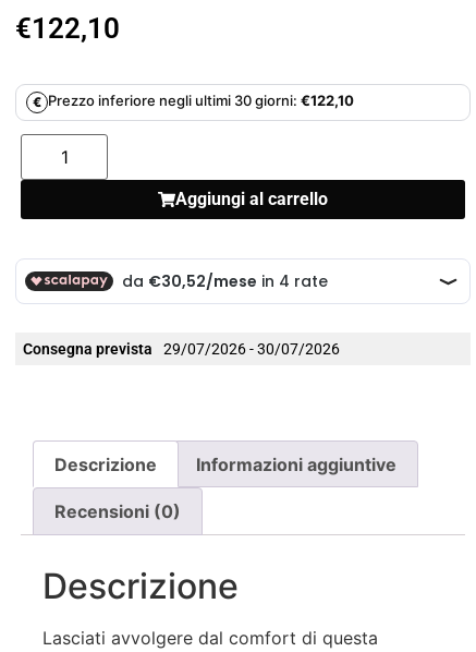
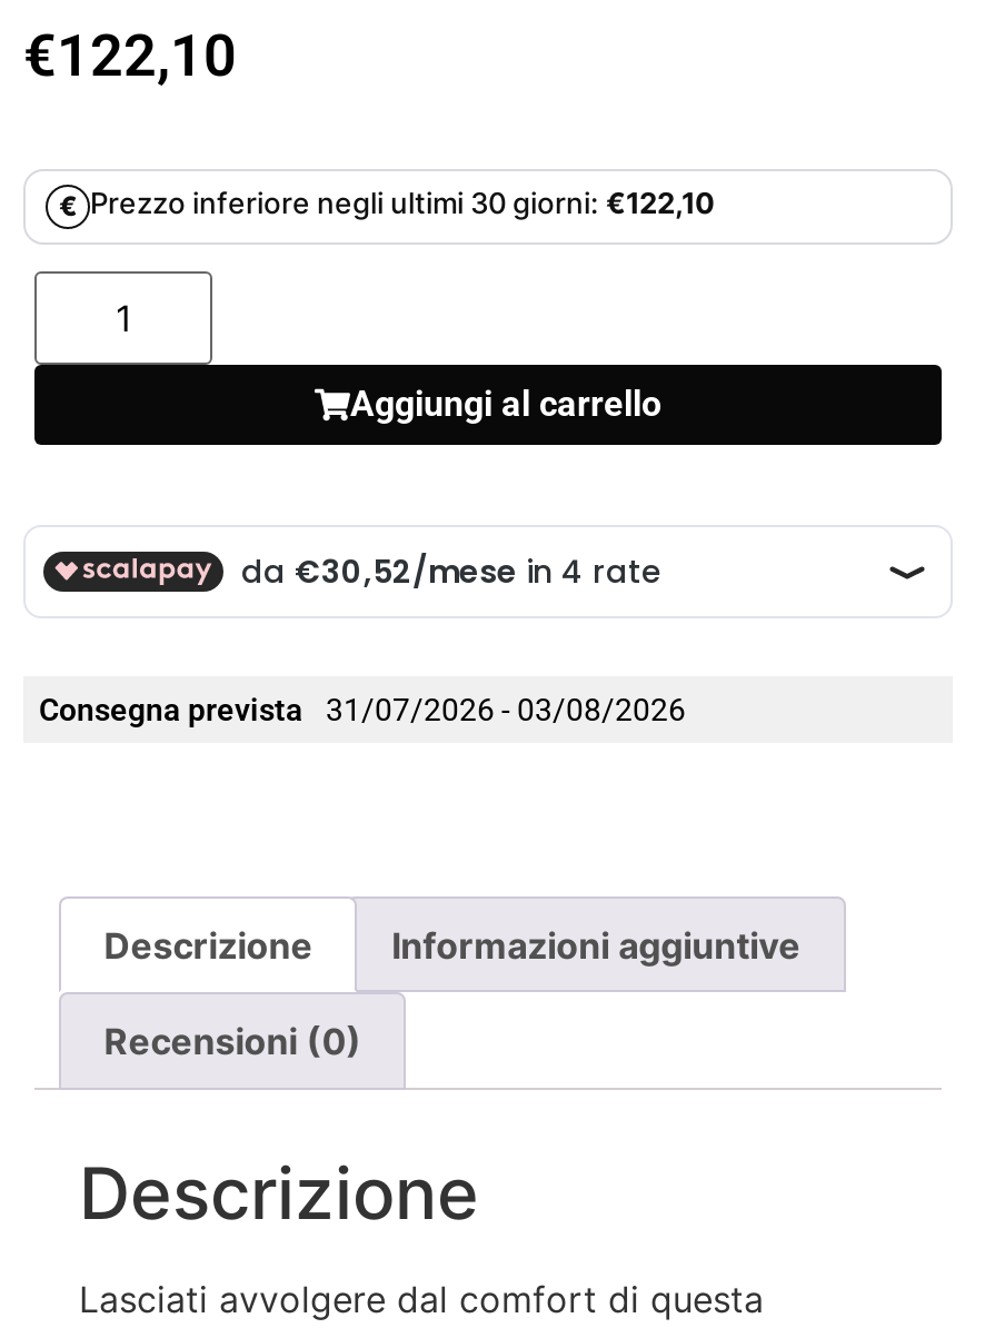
[23,340,340,357] Consegna prevista 29/07/2026 - 30/07/2026 -> [39,691,686,727] Consegna prevista 31/07/2026 - 03/08/2026

